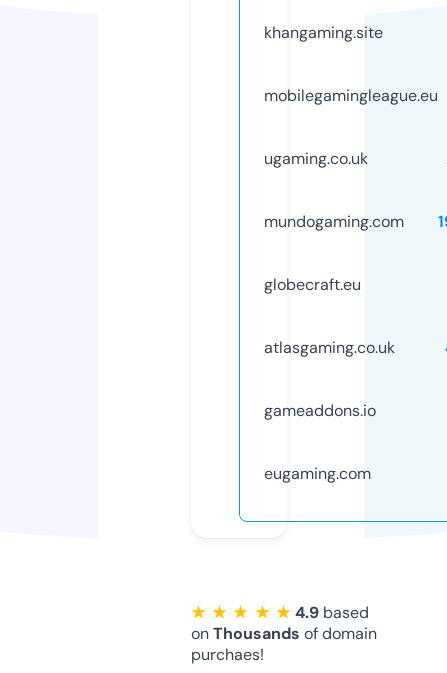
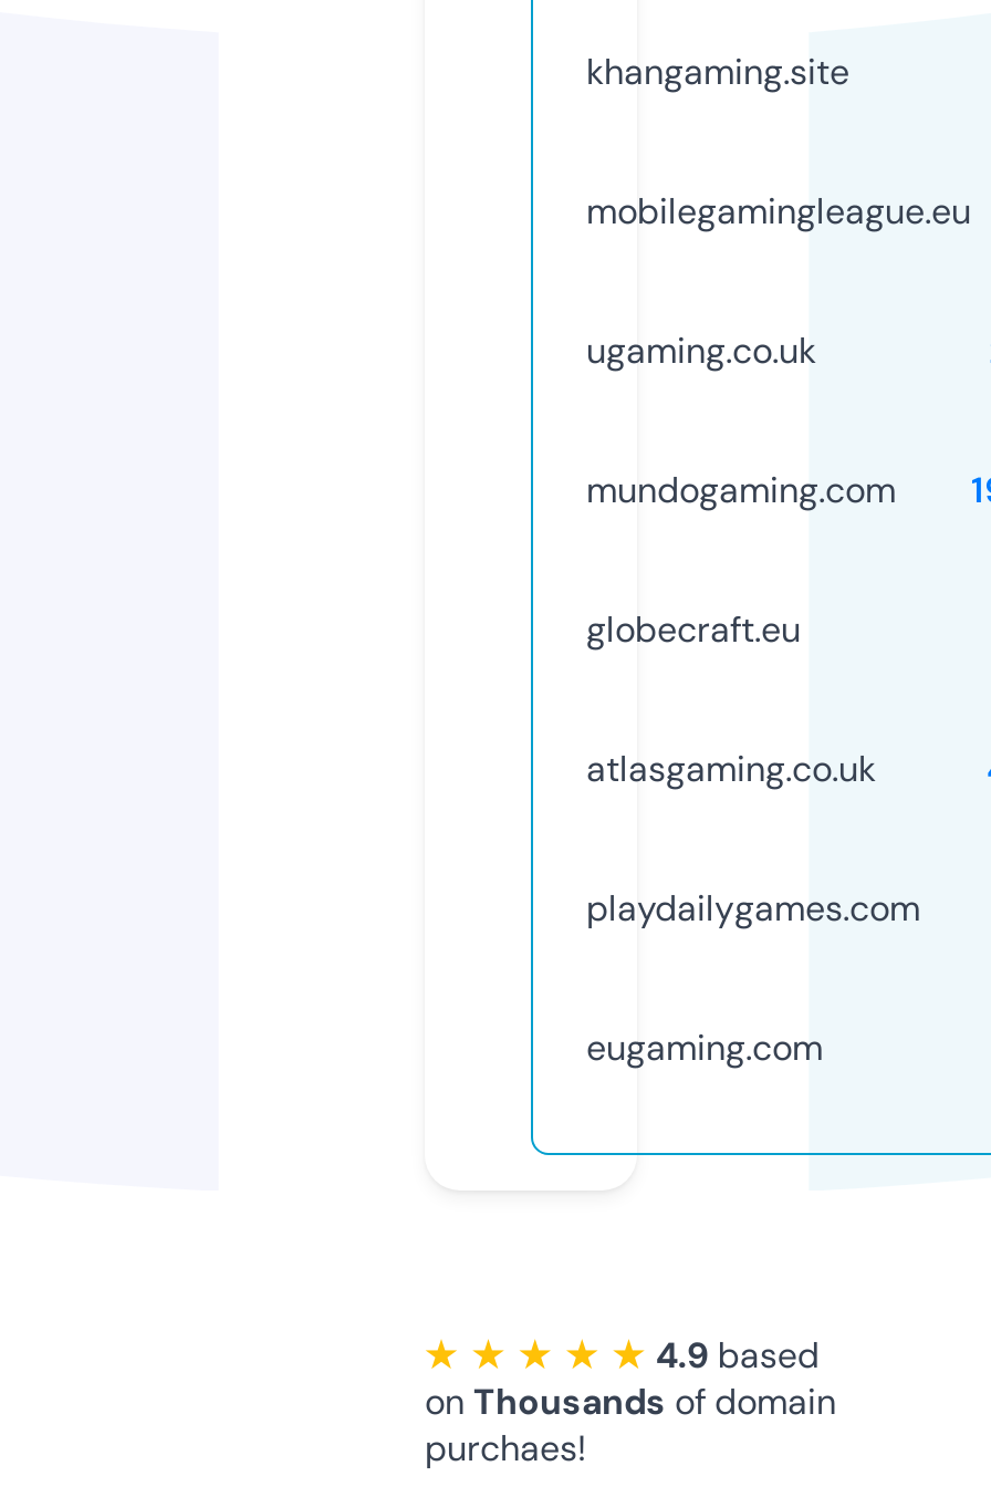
[264,400,376,421] gameaddons.io -> [586,885,920,931] playdailygames.com

